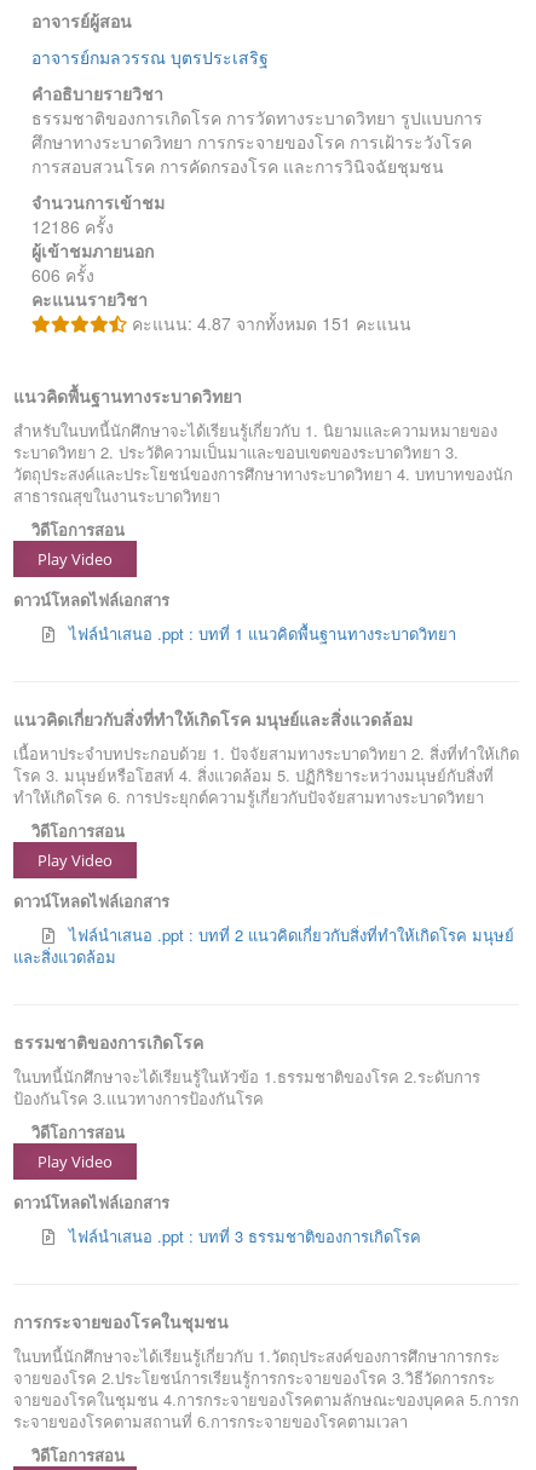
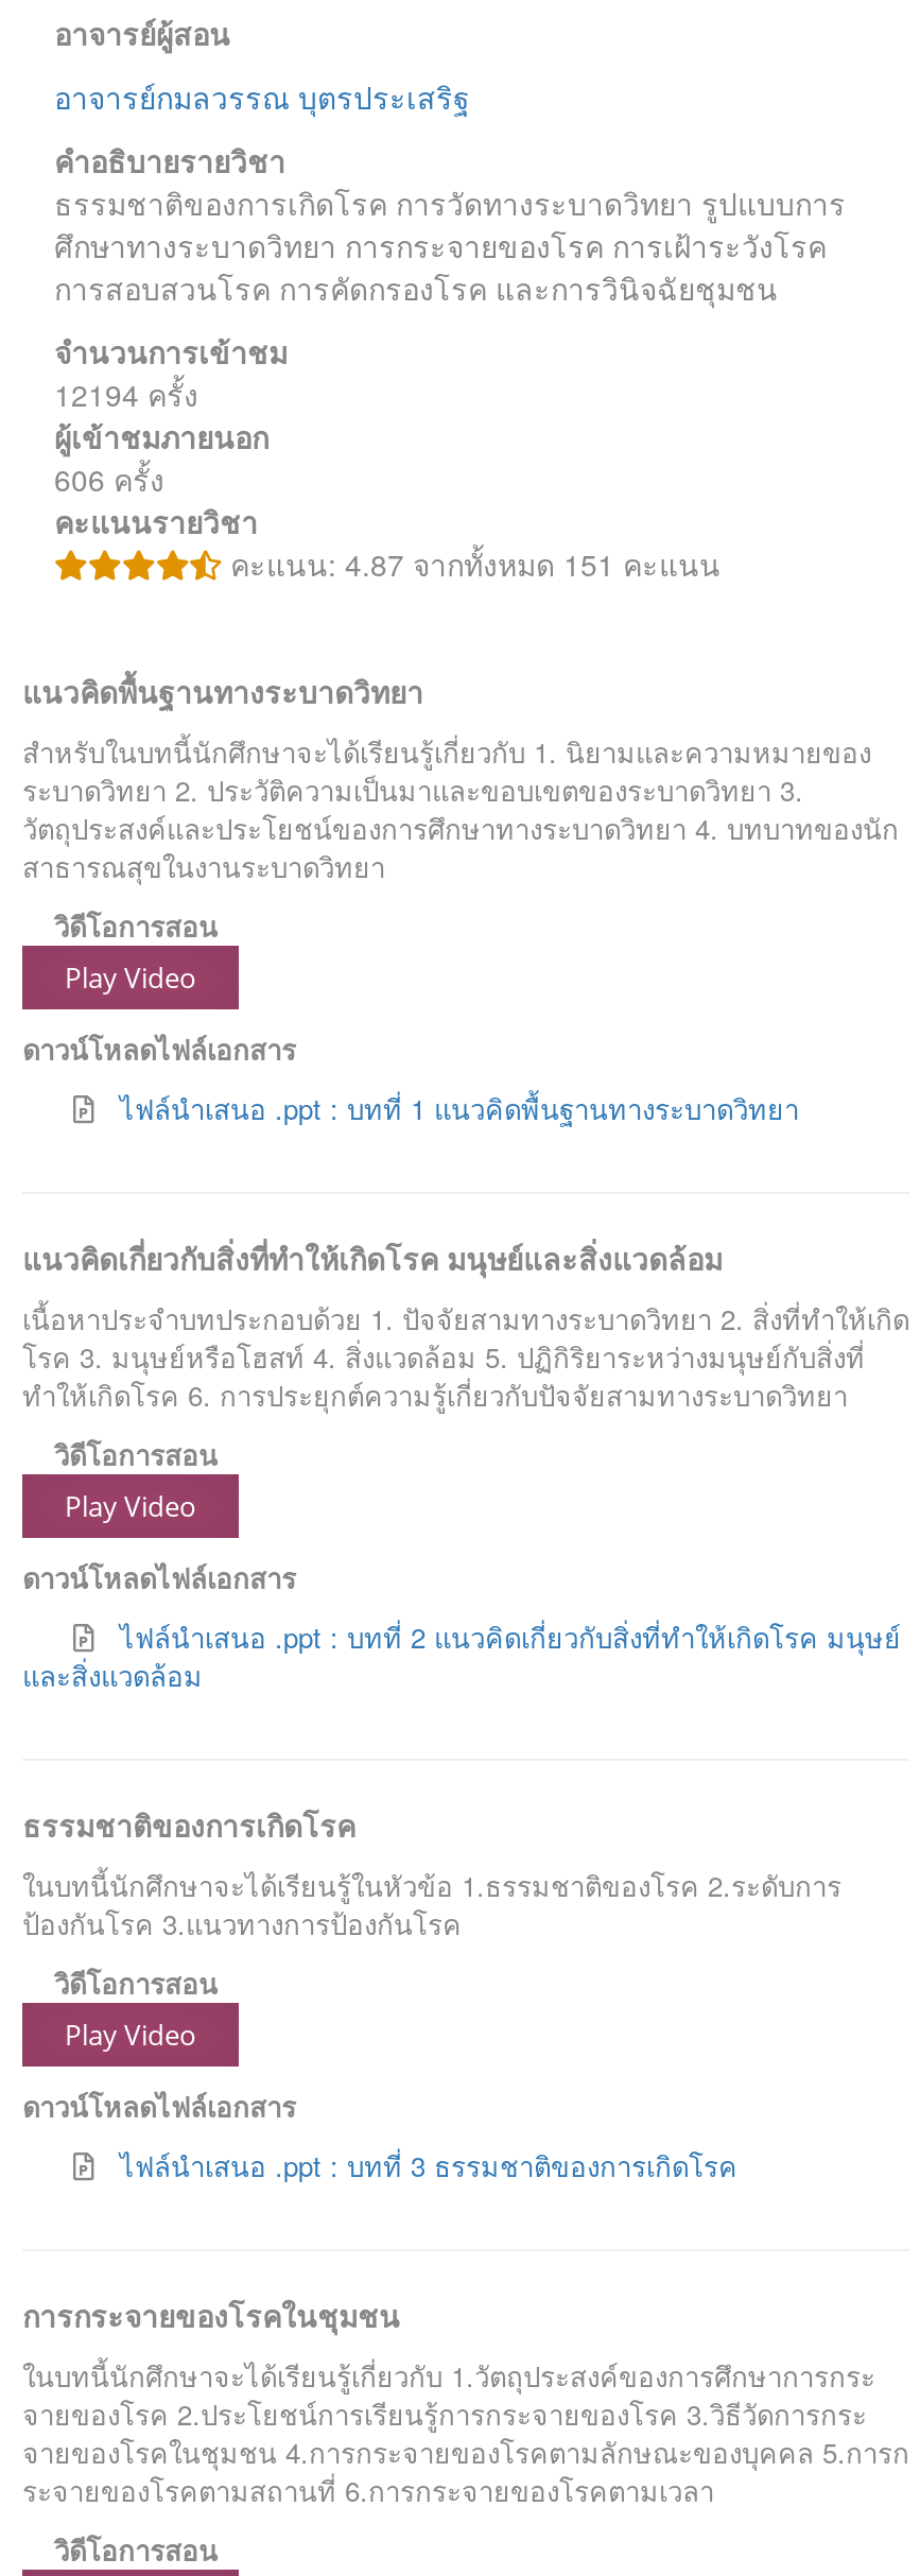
[31,214,114,238] 12186 ครั้ง -> [54,373,198,415] 12194 ครั้ง

